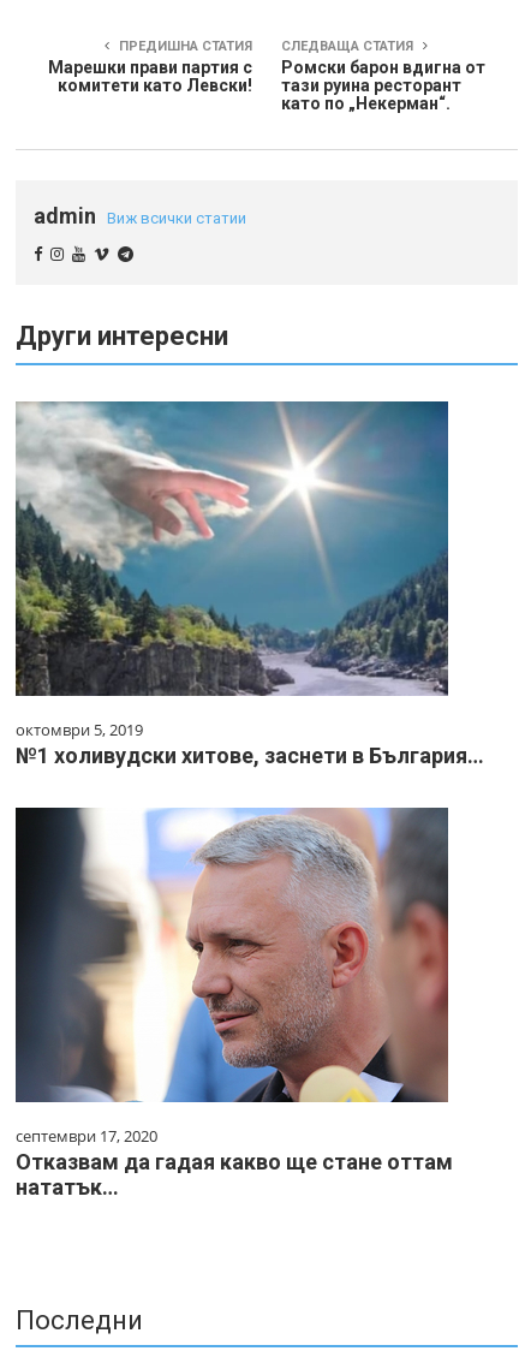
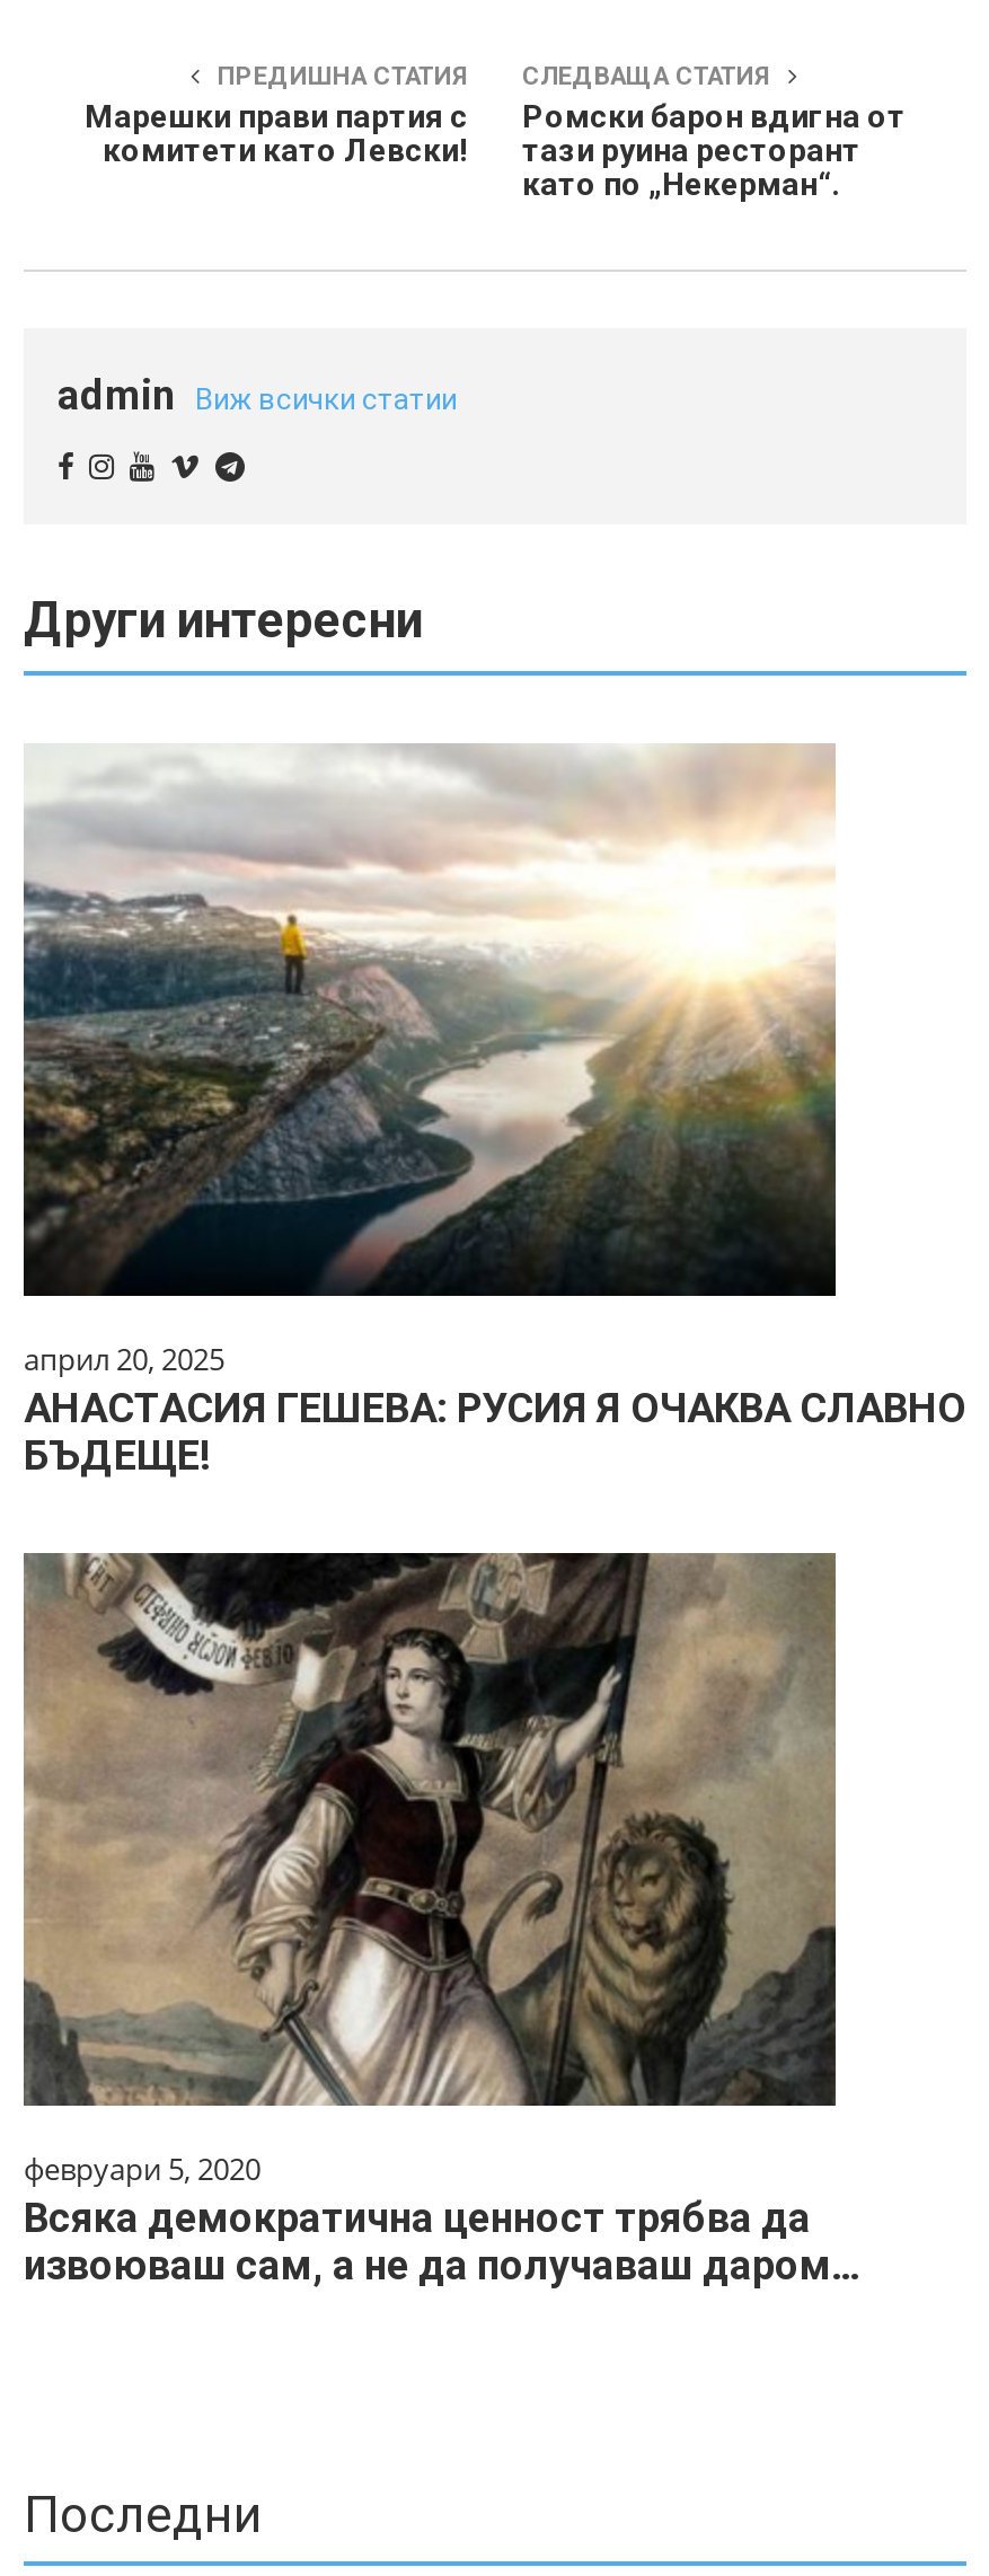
[16,400,484,768] [image] | октомври 5, 2019 | №1 холивудски хитове, заснети в България… -> [24,743,966,1478] [image] | април 20, 2025 | АНАСТАСИЯ ГЕШЕВА: РУСИЯ Я ОЧАКВА СЛАВНО | БЪДЕЩЕ!
[14,807,453,1199] [image] | септември 17, 2020 | Отказвам да гадая какво ще стане оттам | нататък… -> [21,1551,863,2288] [image] | февруари 5, 2020 | Всяка демократична ценност трябва да | извоюваш сам, а не да получаваш даром…

